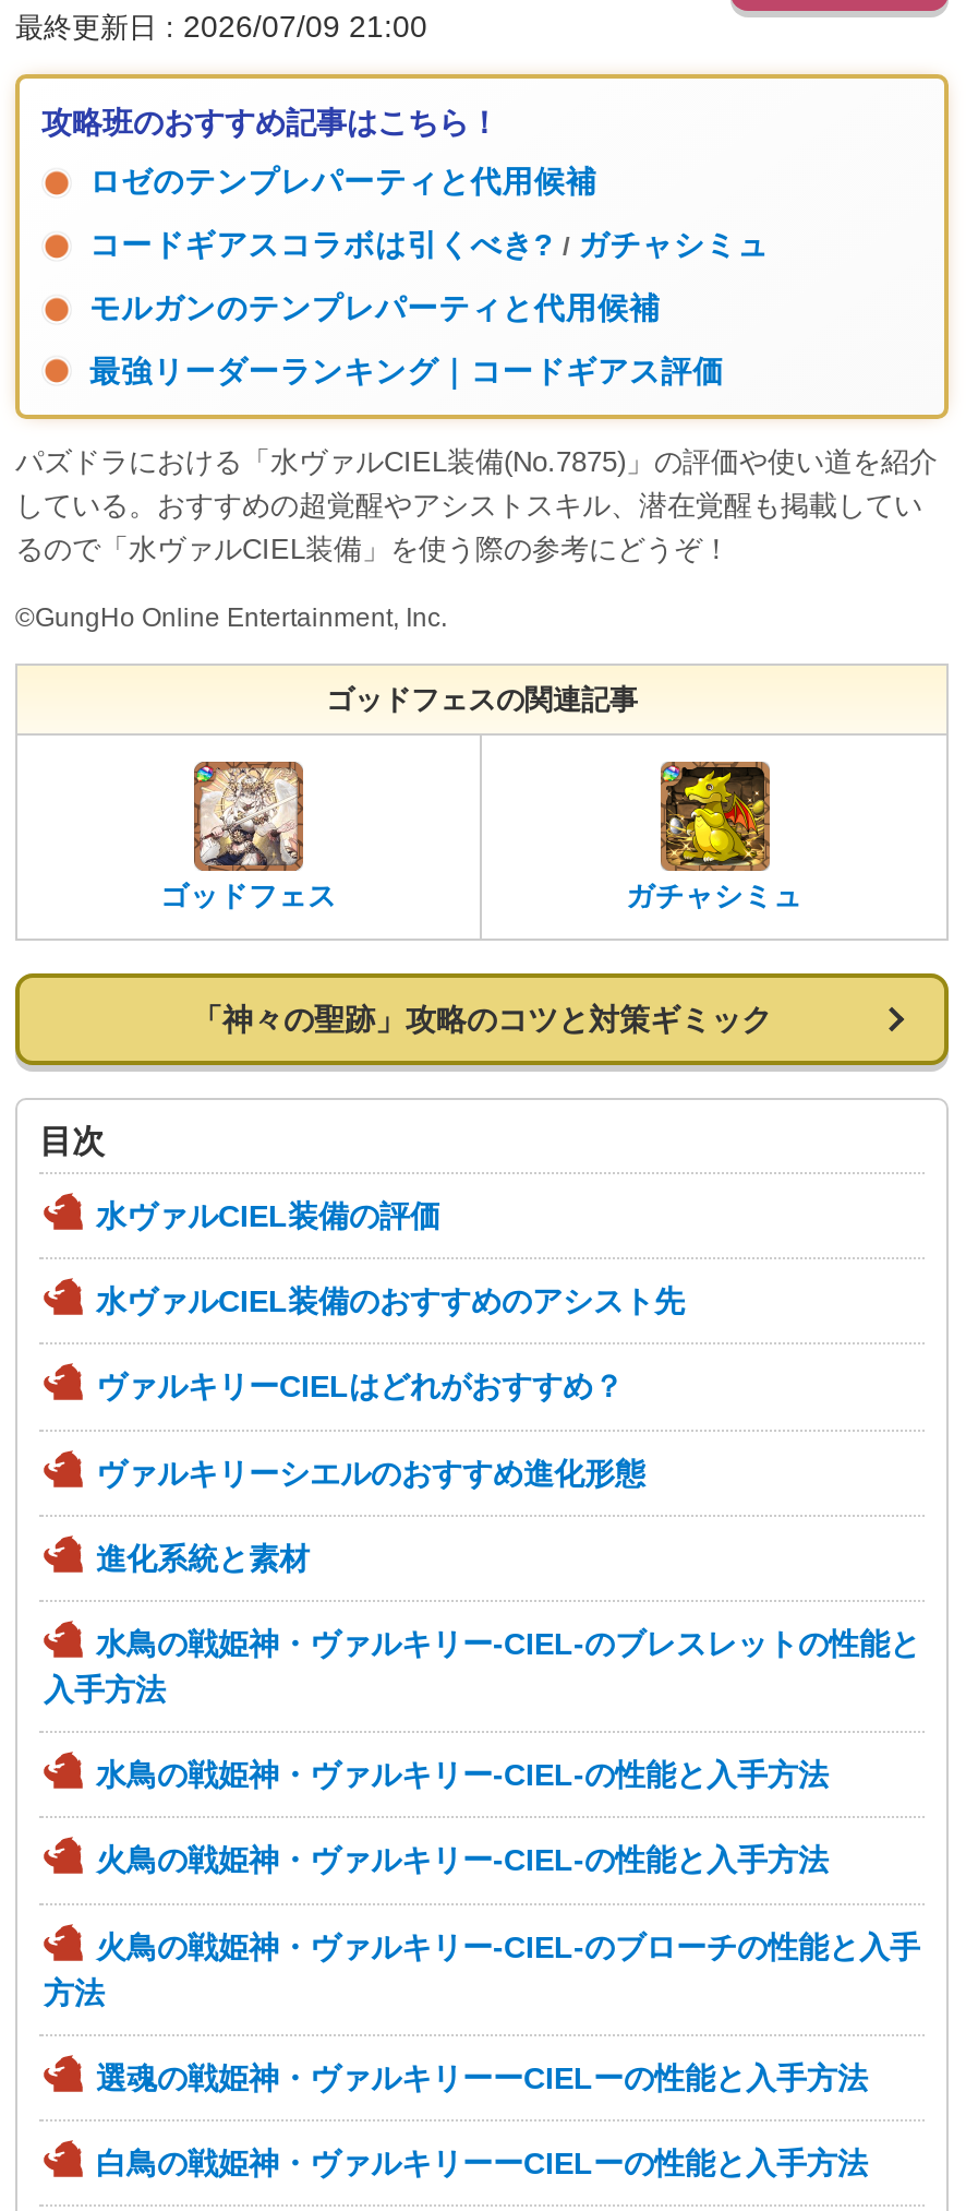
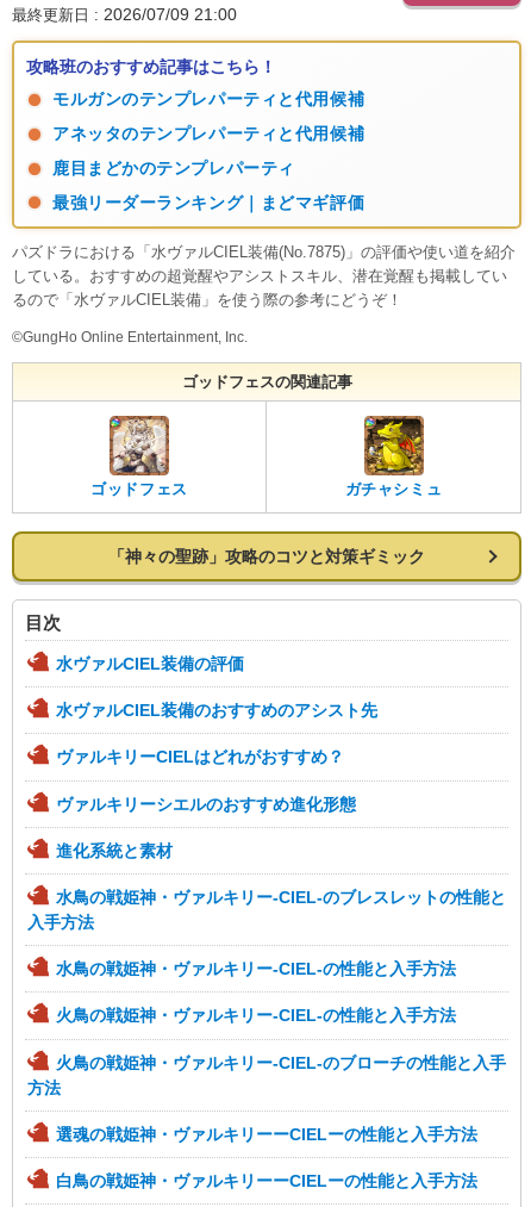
[89,164,769,262] ロゼのテンプレパーティと代用候補 | コードギアスコラボは引くべき? / ガチャシミュ -> none
moved [89,290,661,325] -> [52,89,364,108]: モルガンのテンプレパーティと代用候補
[89,354,724,389] 最強リーダーランキング｜コードギアス評価 -> [52,124,364,212] アネッタのテンプレパーティと代用候補 | 鹿目まどかのテンプレパーティ | 最強リーダーランキング｜まどマギ評価

